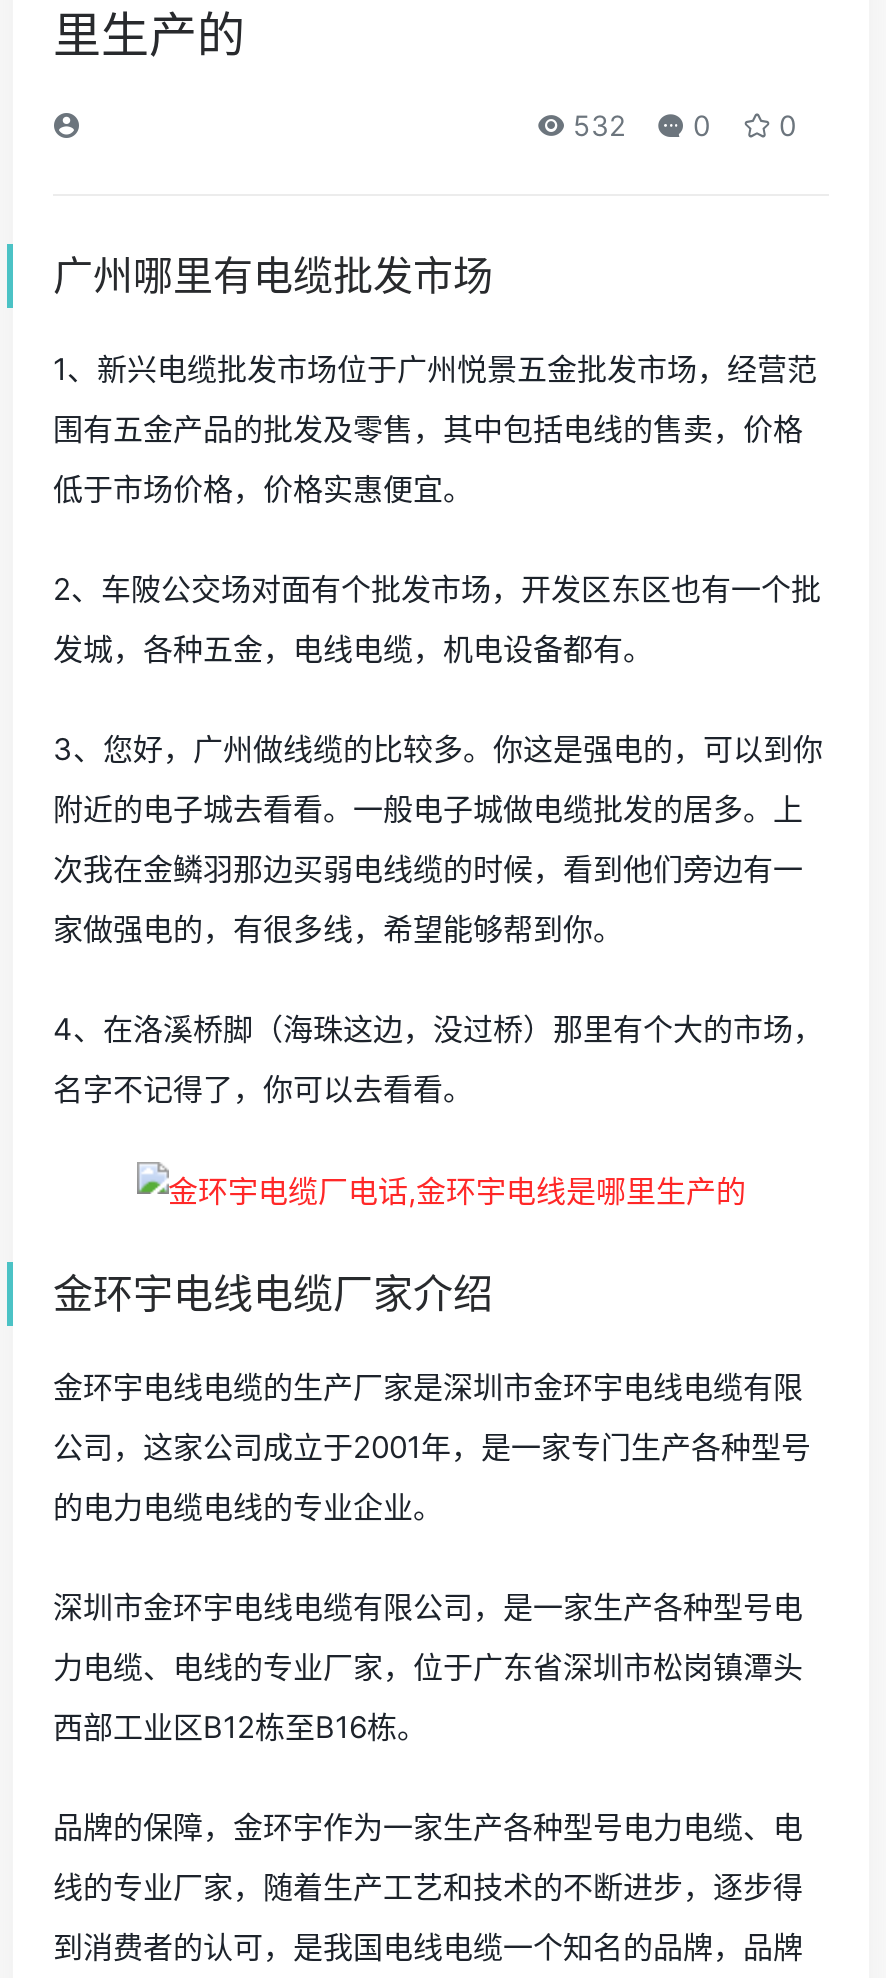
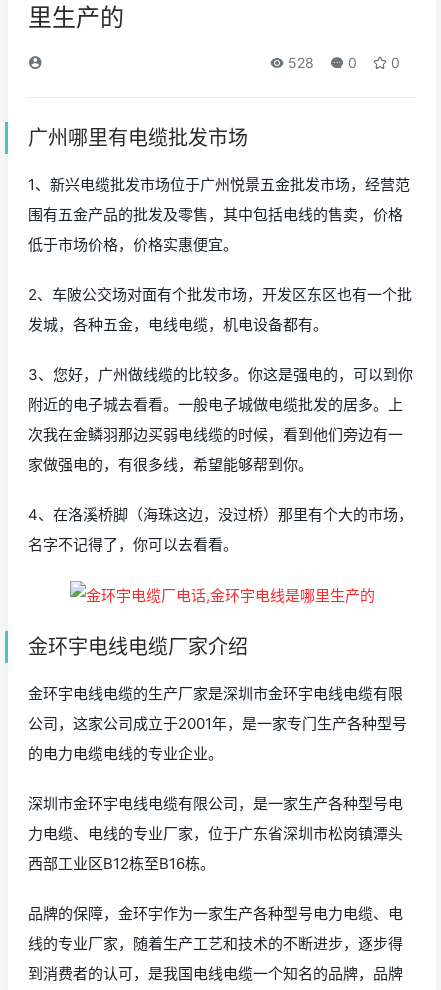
[565,108,797,142] 532 0 0 -> [284,54,400,71] 528 0 0

